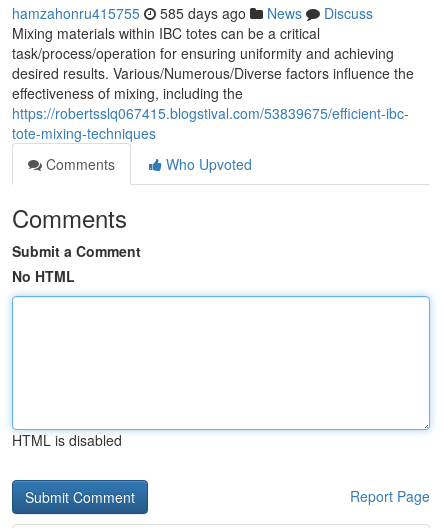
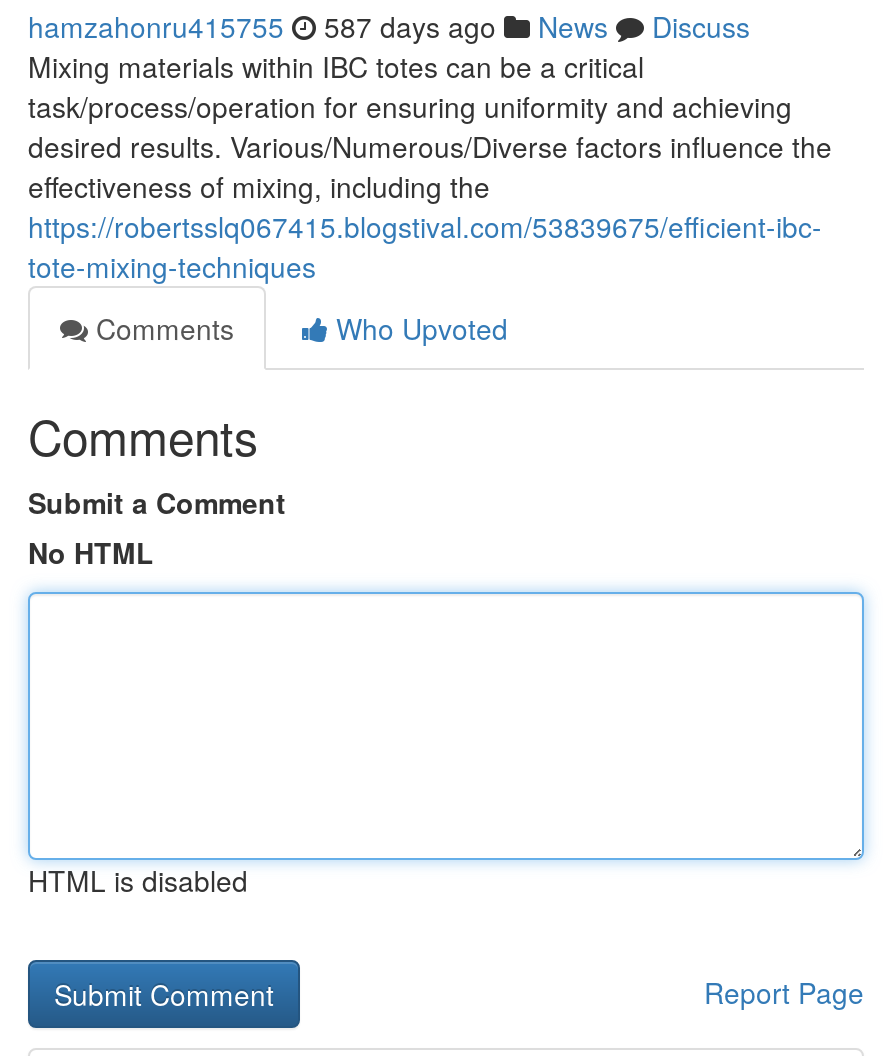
[12,3,373,23] hamzahonru415755 585 days ago News Discuss -> [28,6,750,46] hamzahonru415755 587 days ago News Discuss

